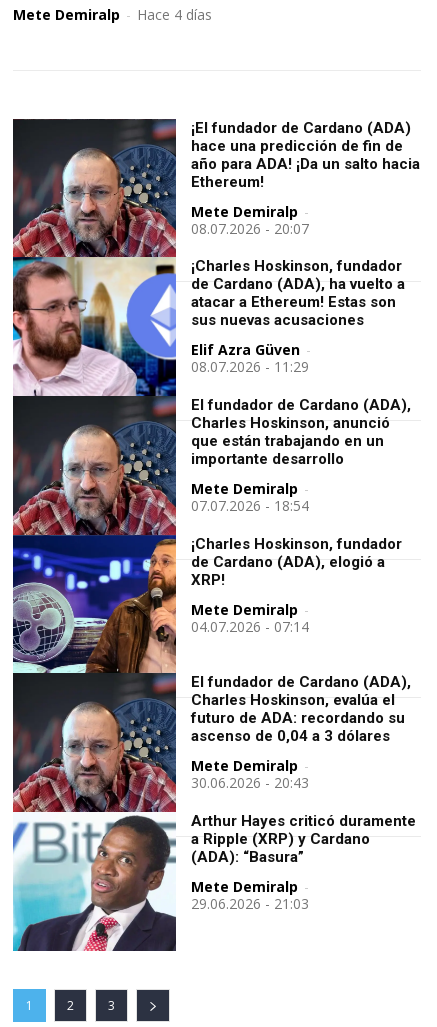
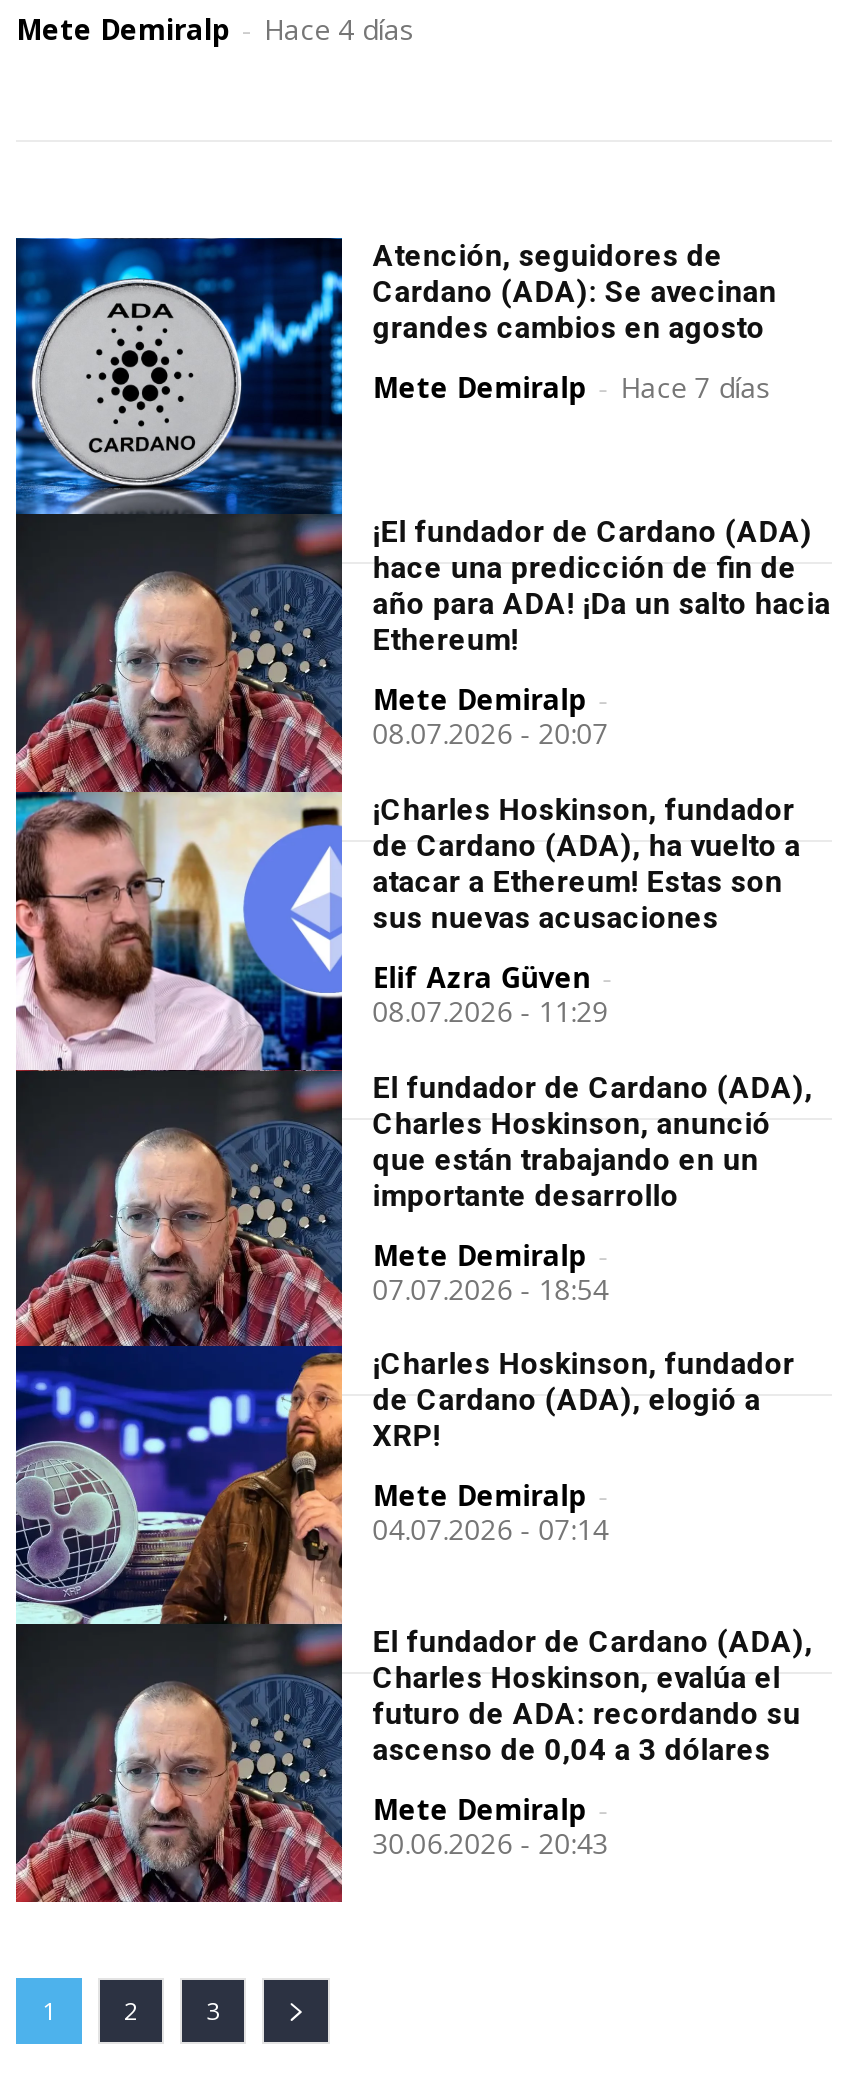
none -> [14,236,776,516] [image] | Atención, seguidores de | Cardano (ADA): Se avecinan | grandes cambios en agosto | Mete Demiralp - Hace 7 días
moved [191,119,420,792] -> [372,515,830,1862]: ¡El fundador de Cardano (ADA) | hace una predicción de fin de | año para ADA! ¡Da un salto hacia | ... | Mete Demiralp - | 30.06.2026 - 20:43
[12,812,416,952] [image] | Arthur Hayes criticó duramente | a Ripple (XRP) y Cardano | (ADA): “Basura” | Mete Demiralp - | 29.06.2026 - 21:03 -> none

